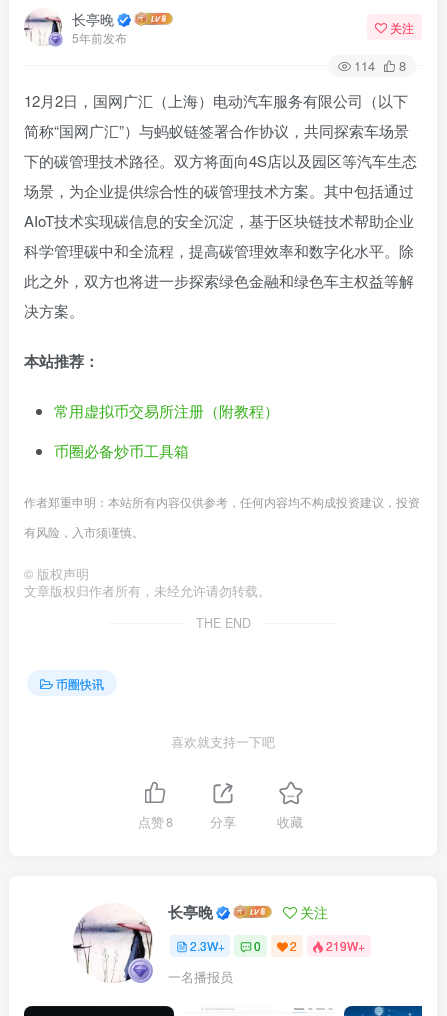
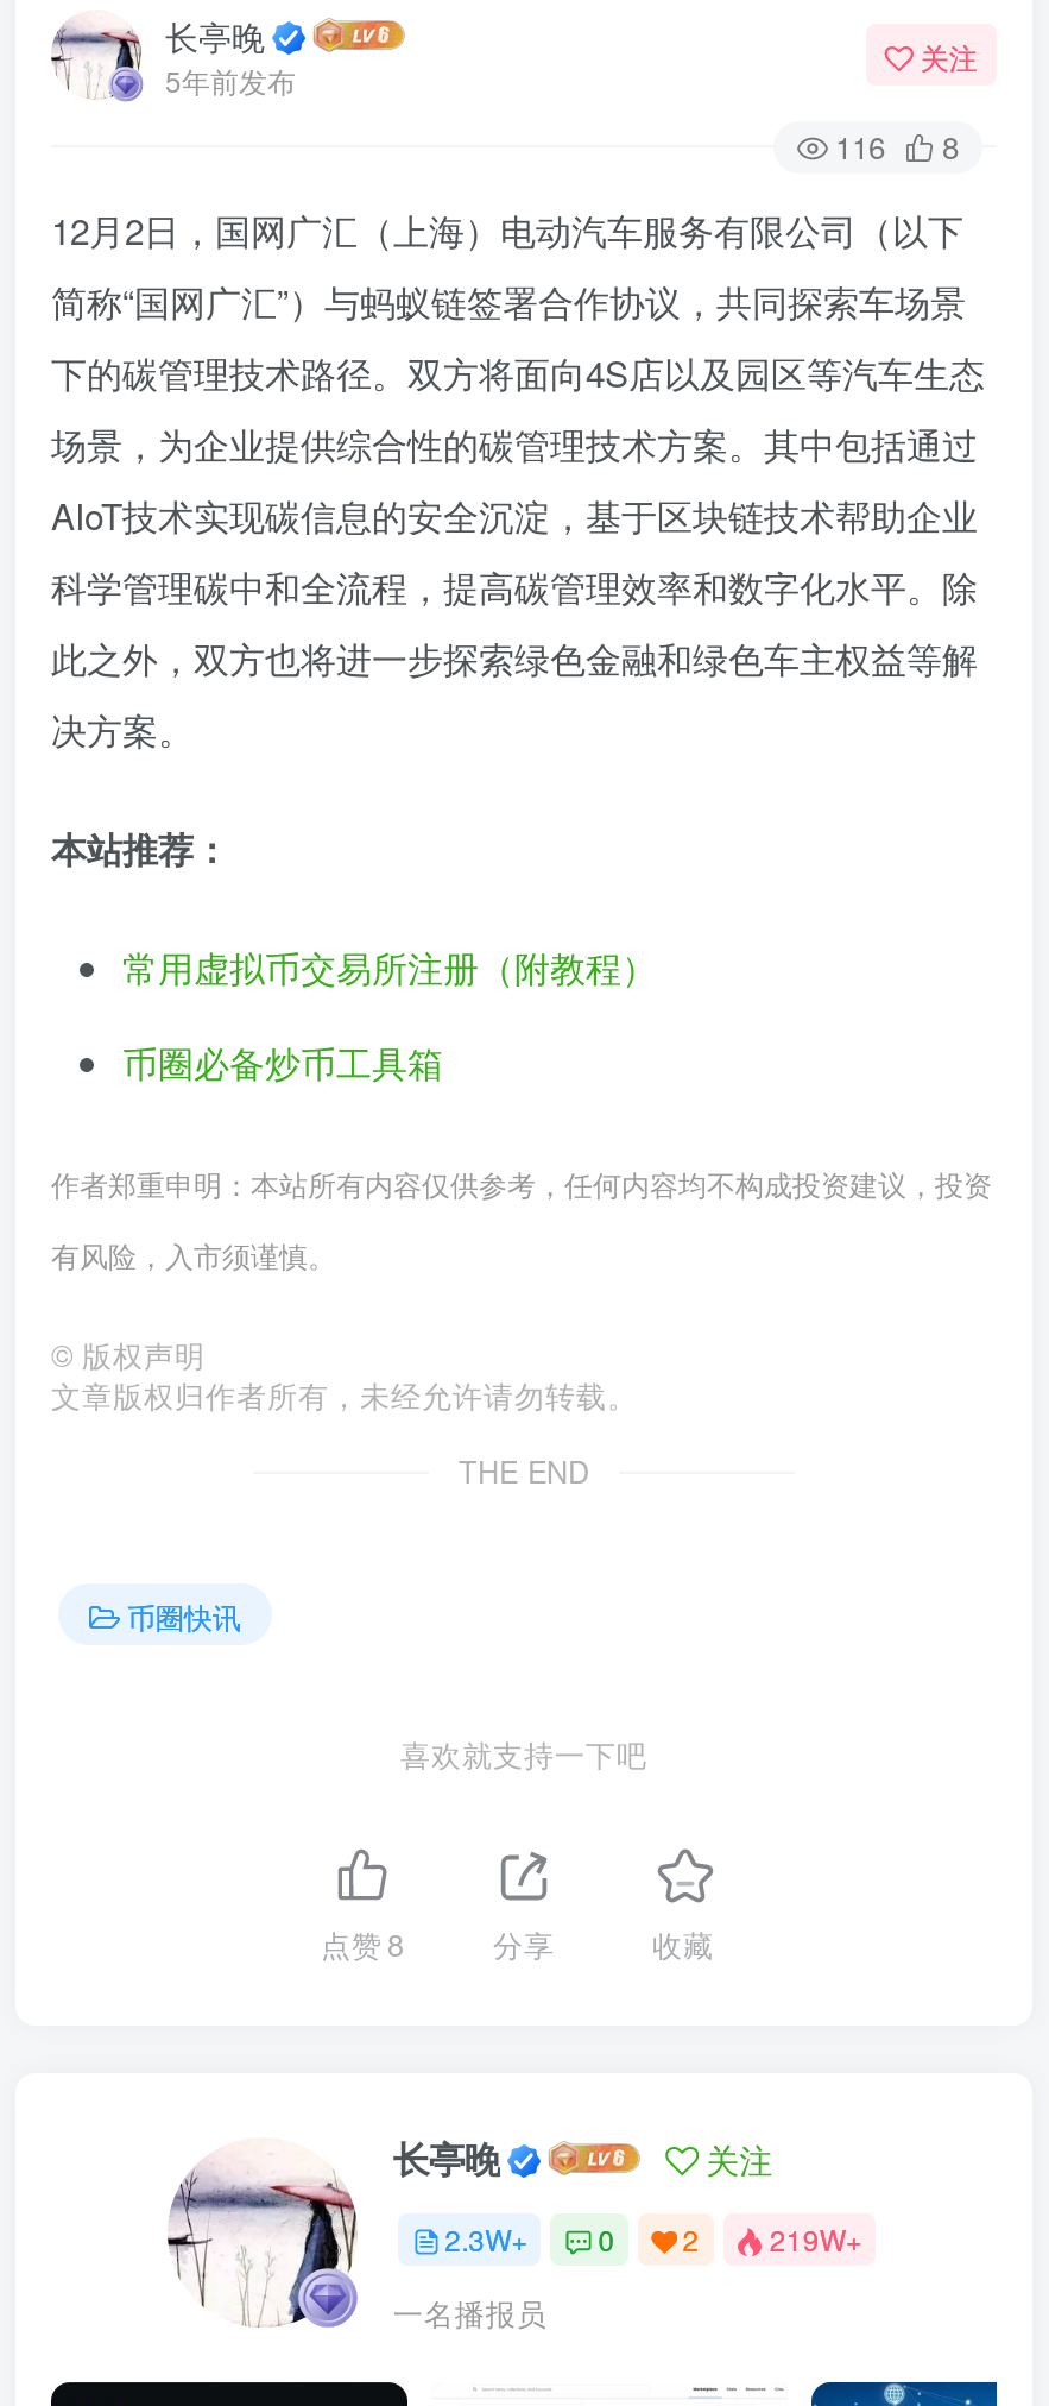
[354,56,406,75] 114 8 -> [835,124,959,169] 116 8

